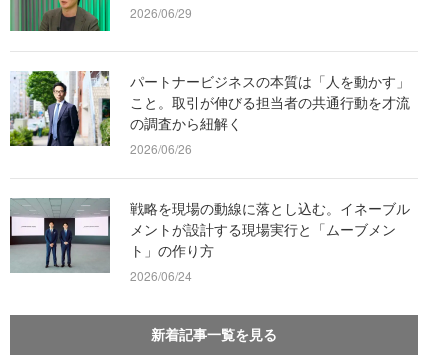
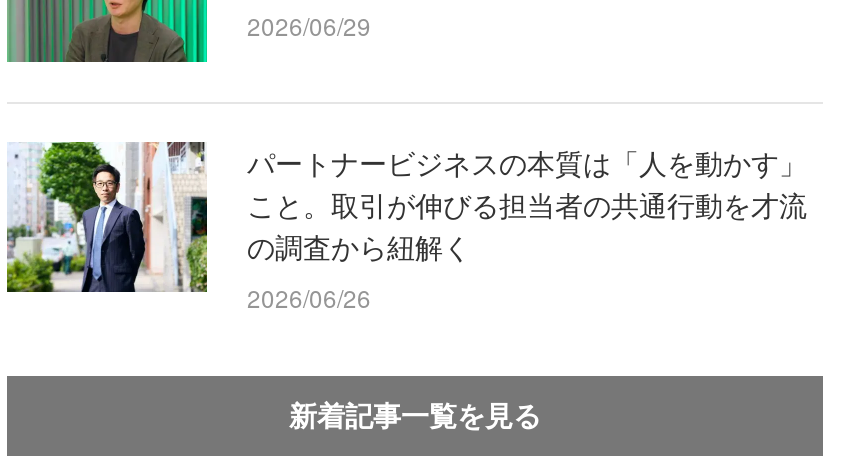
[9,197,410,284] [image] | 戦略を現場の動線に落とし込む。イネーブル | メントが設計する現場実行と「ムーブメン | ト」の作り方 | 2026/06/24 -> none

